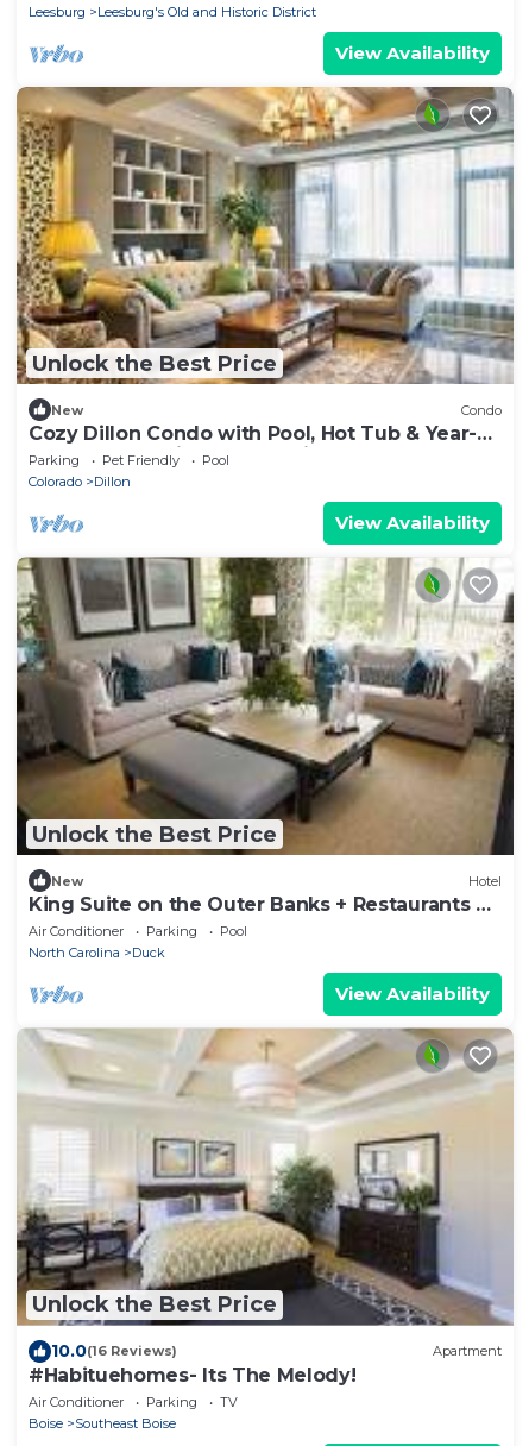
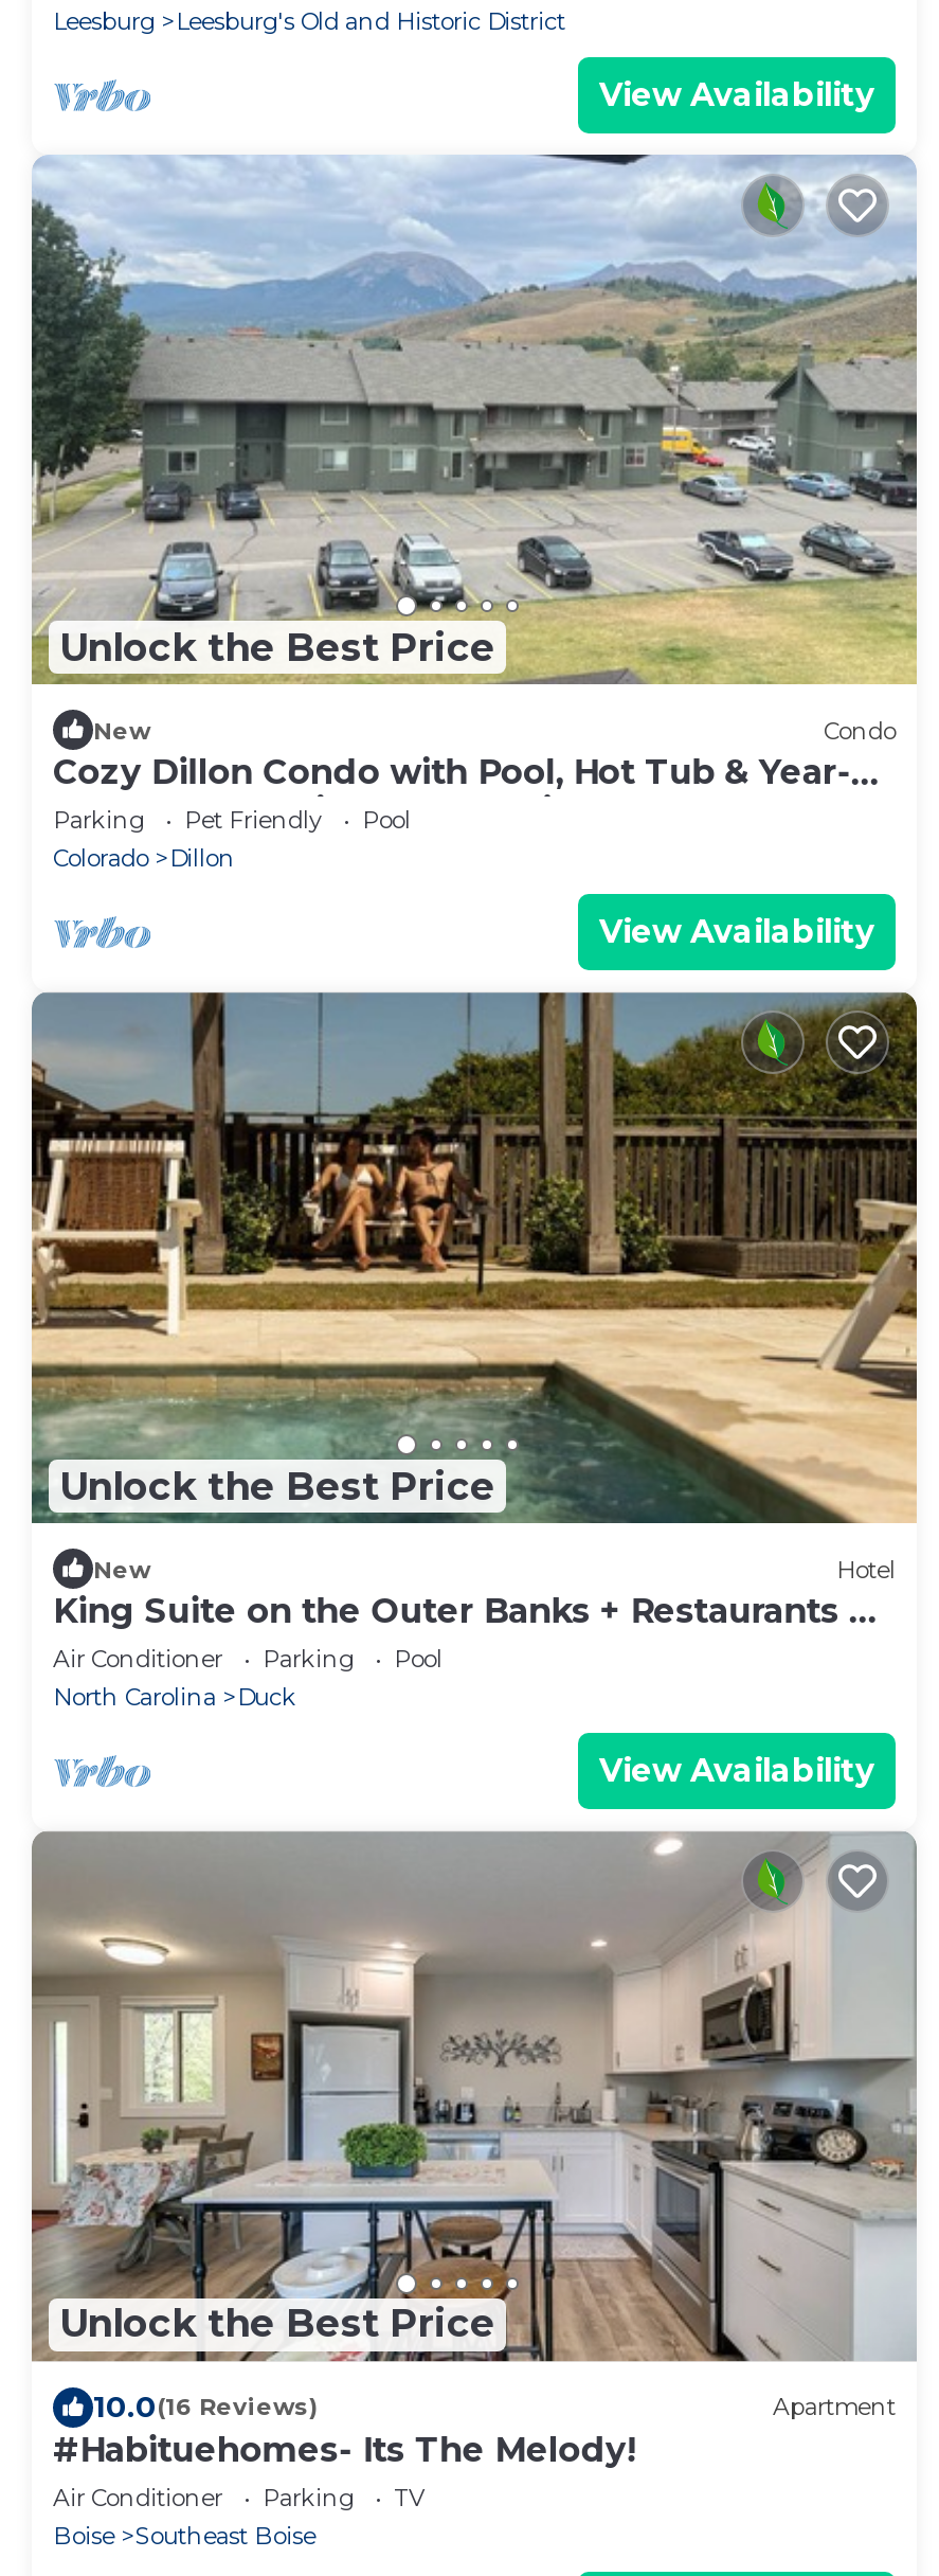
[15,86,514,385] [image] -> [30,153,919,686] [image]
[15,557,515,856] [image] -> [30,991,919,1525] [image]
[17,1029,512,1326] [image] -> [32,1830,917,2362] [image]

